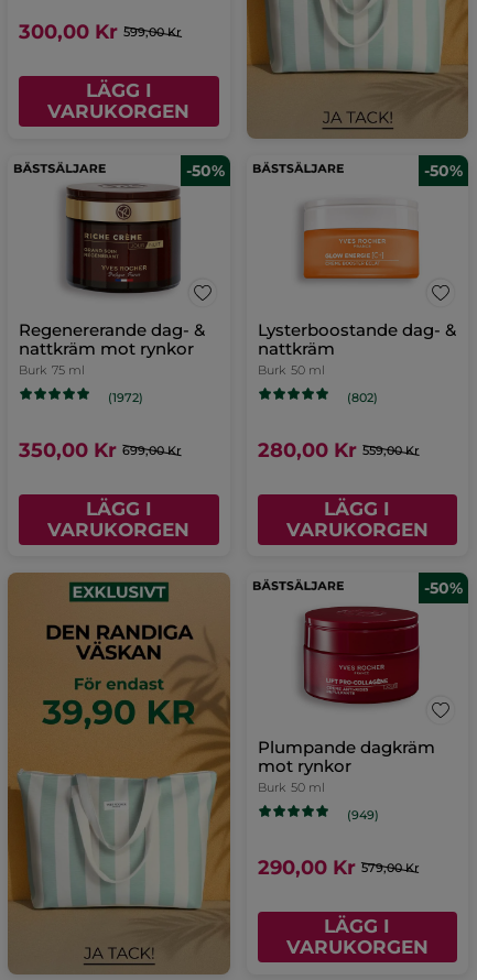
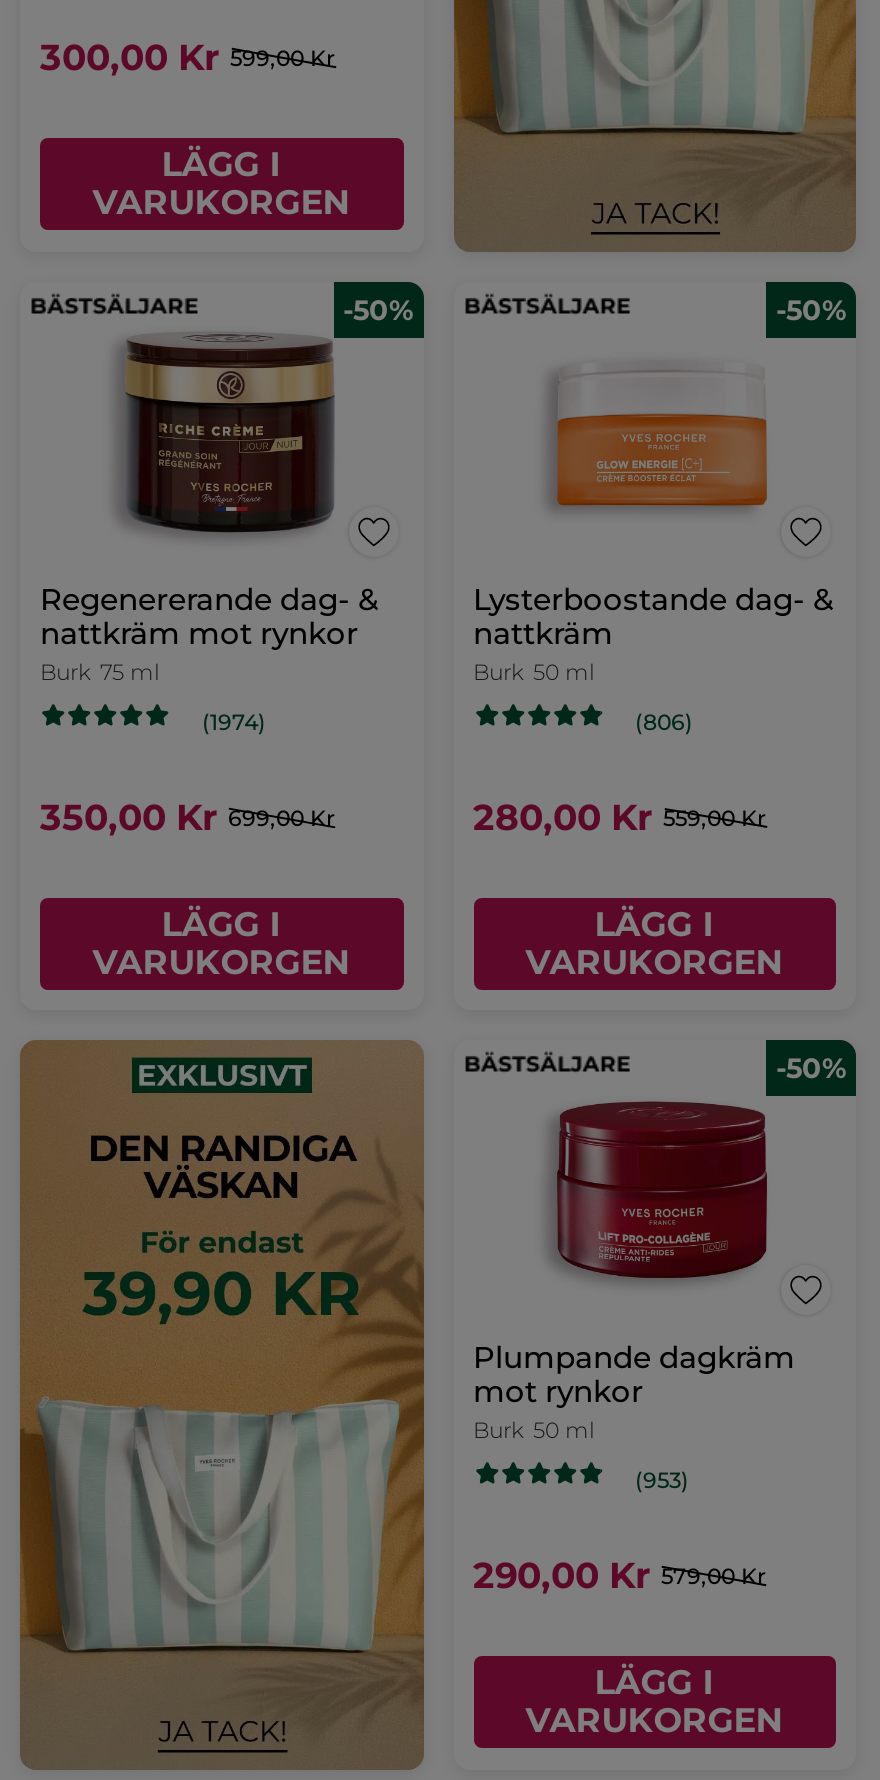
[108,390,143,405] (1972) -> [202,708,266,736] (1974)
[346,390,377,405] (802) -> [635,708,693,736] (806)
[346,807,378,823] (949) -> [635,1466,689,1494] (953)

